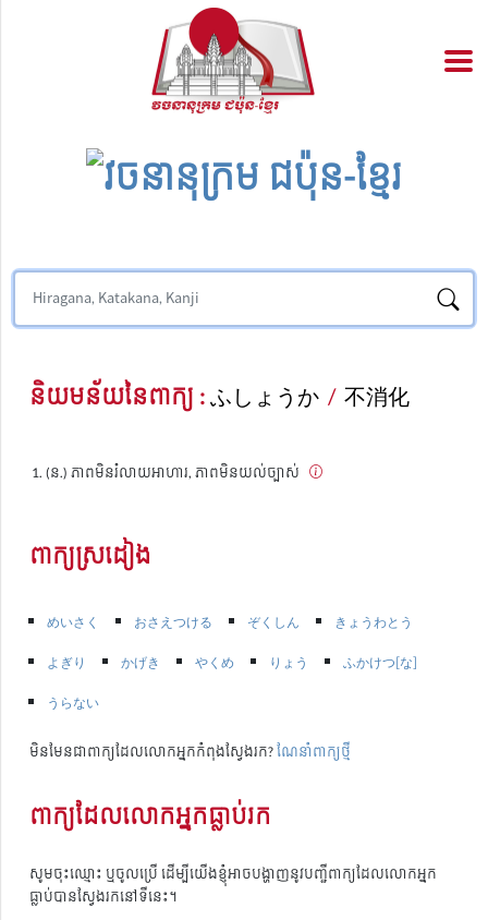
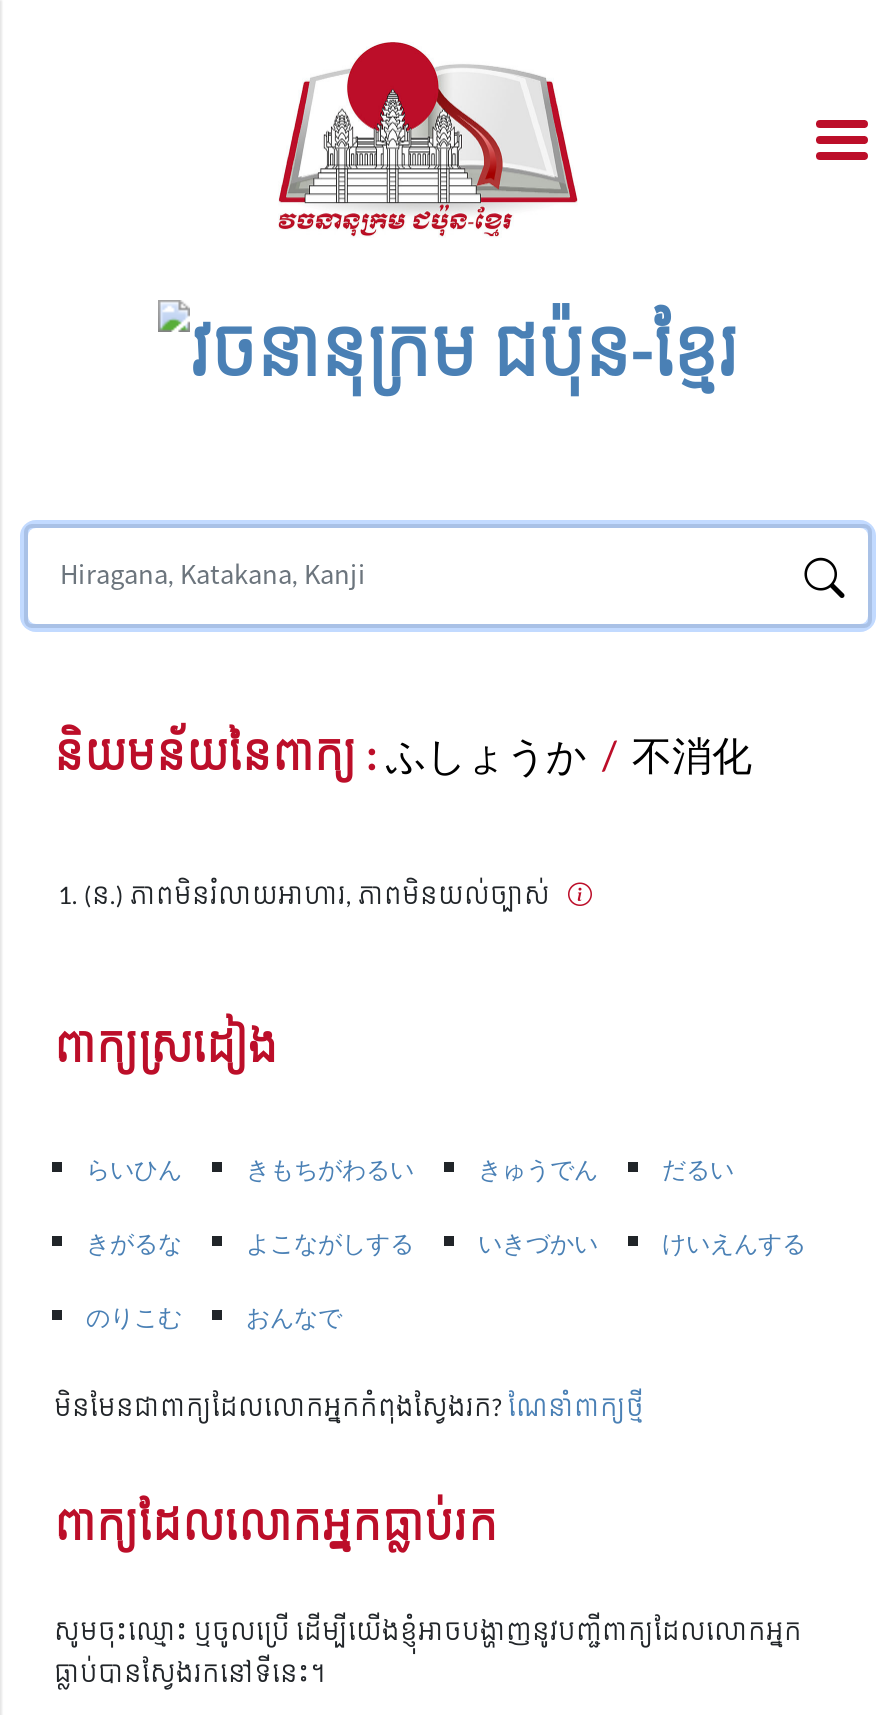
[47,610,413,634] めいさく | おさえつける | ぞくしん | きょうわとう -> [86,1147,734,1191] らいひん | きもちがわるい | きゅうでん | だるい
[47,650,417,674] よぎり | かげき | やくめ | りょう | ふかけつ[な] -> [86,1221,806,1265] きがるな | よこながしする | いきづかい | けいえんする
[47,691,99,715] うらない -> [86,1295,342,1339] のりこむ | おんなで

